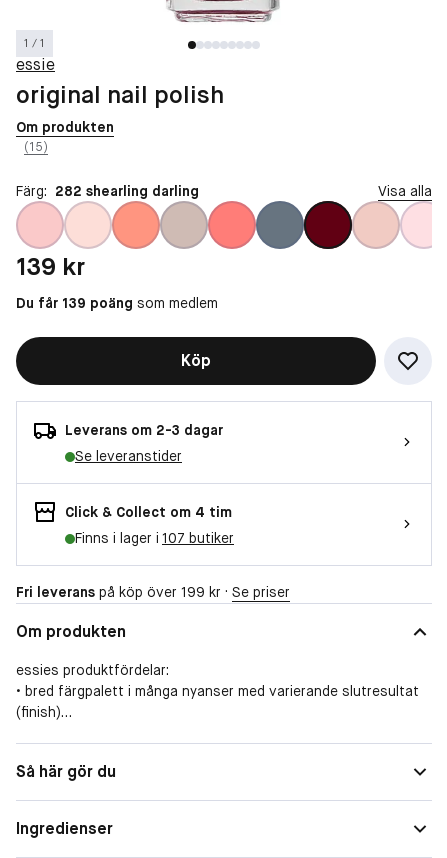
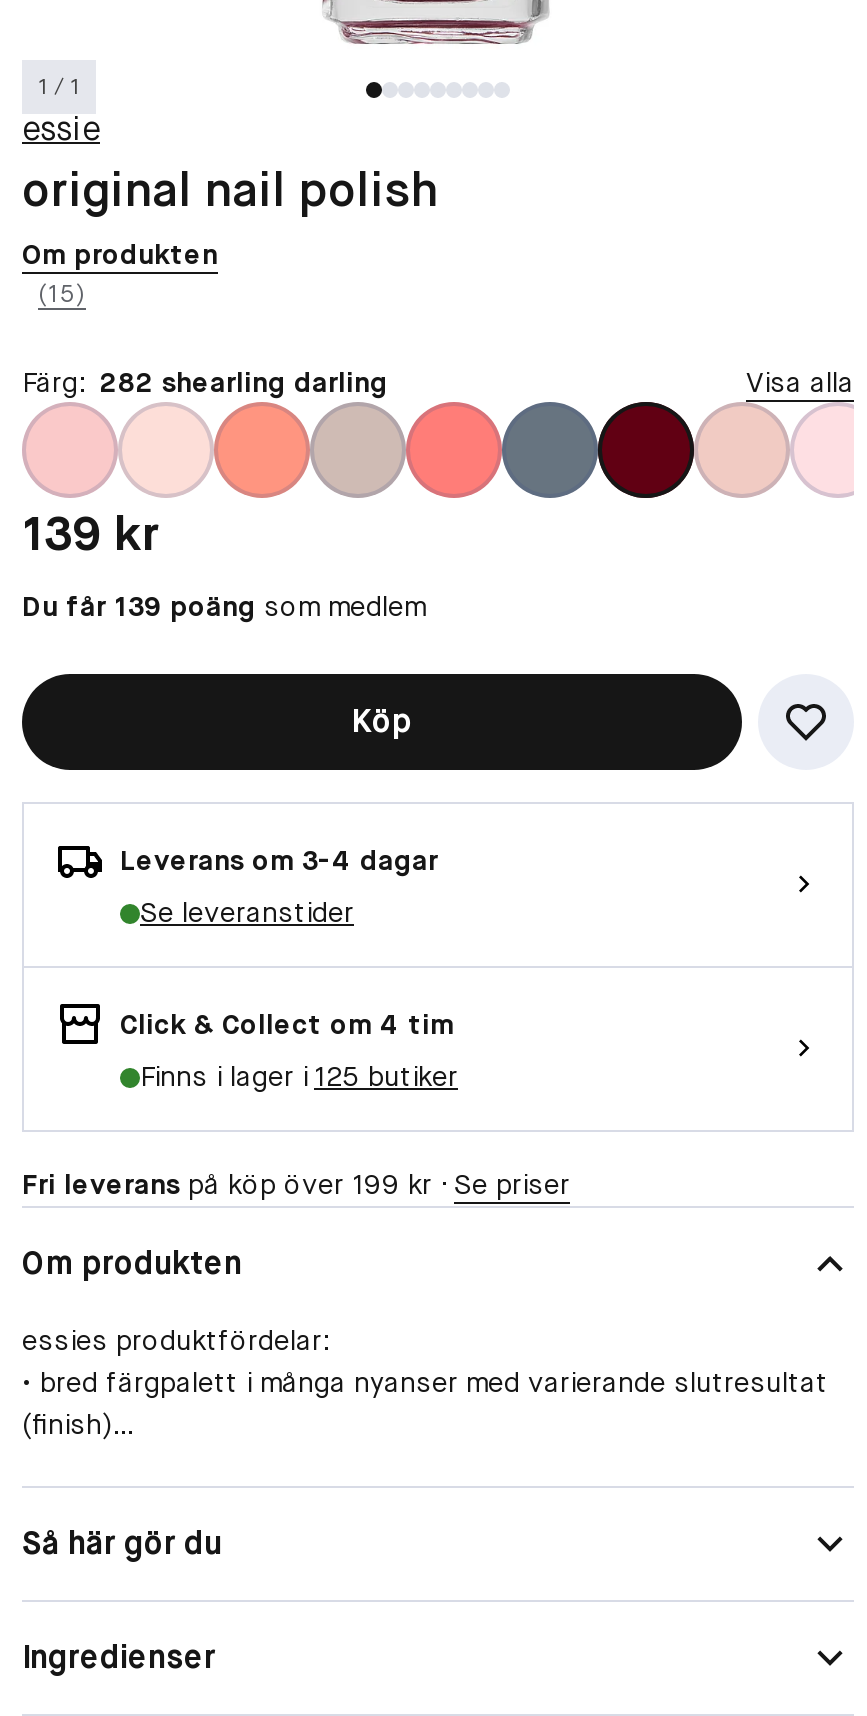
[65,421,223,439] Leverans om 2-3 dagar -> [120,842,438,878] Leverans om 3-4 dagar
[75,529,234,547] Finns i lager i 107 butiker -> [140,1058,458,1094] Finns i lager i 125 butiker

